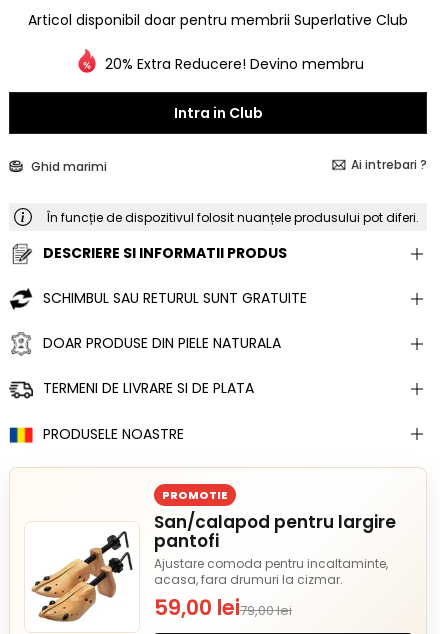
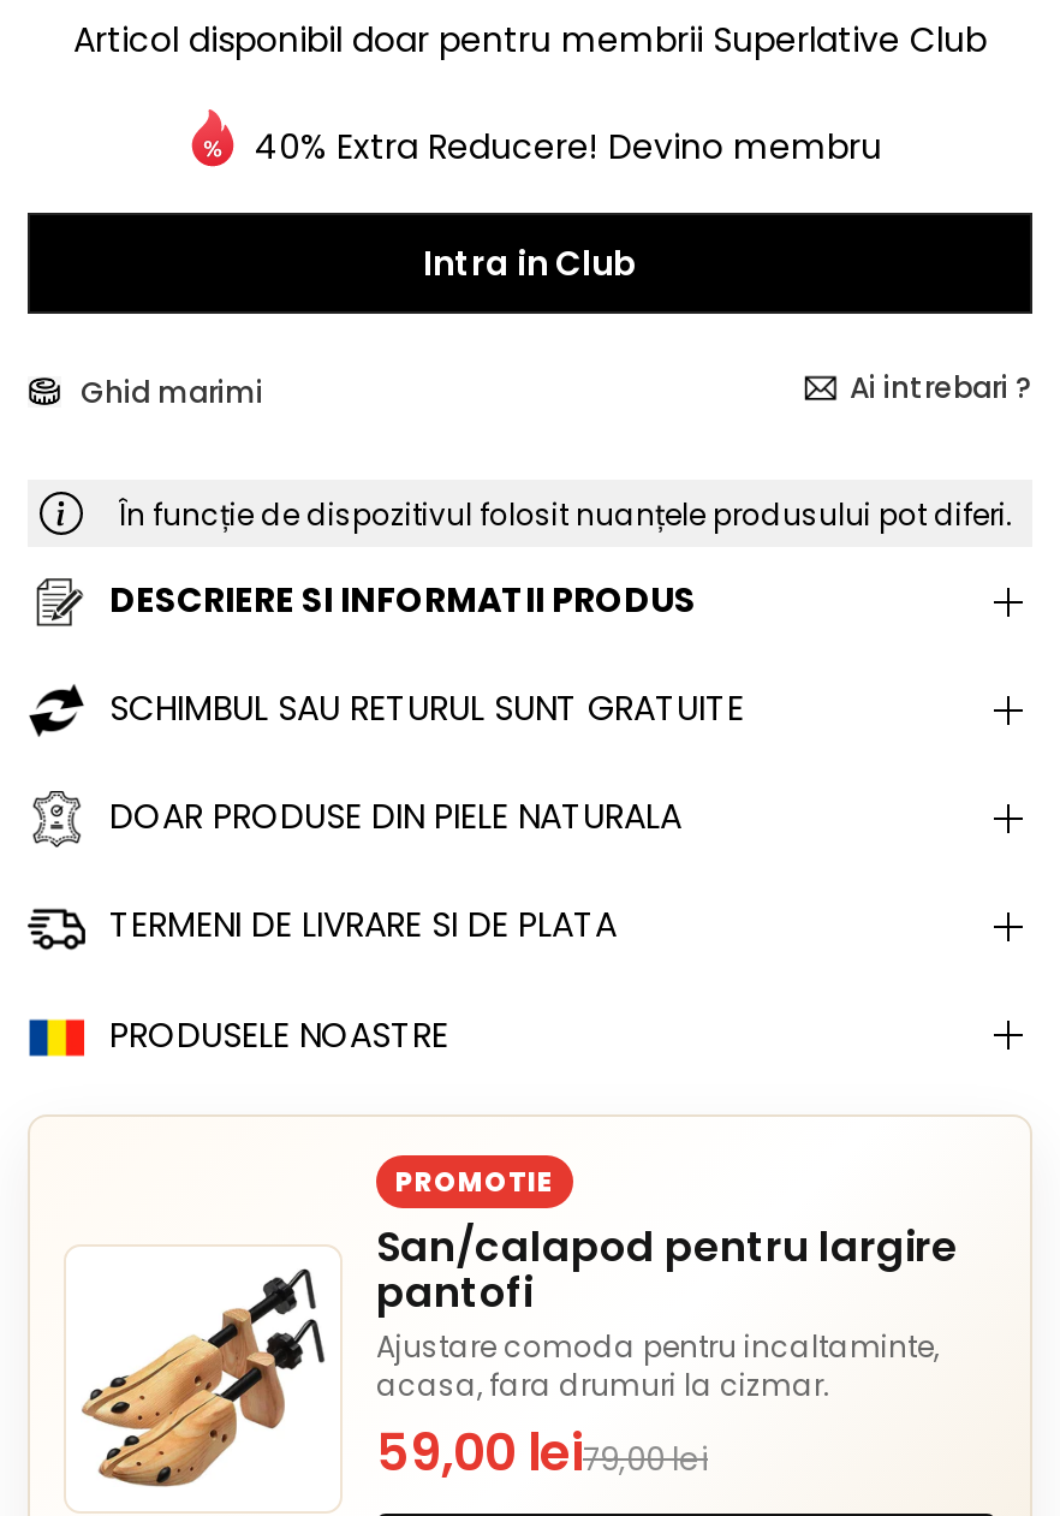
[104,54,363,74] 20% Extra Reducere! Devino membru -> [255,122,882,170] 40% Extra Reducere! Devino membru

